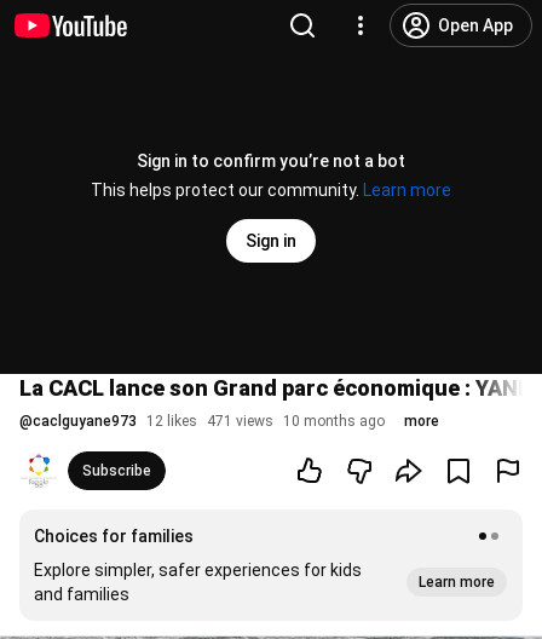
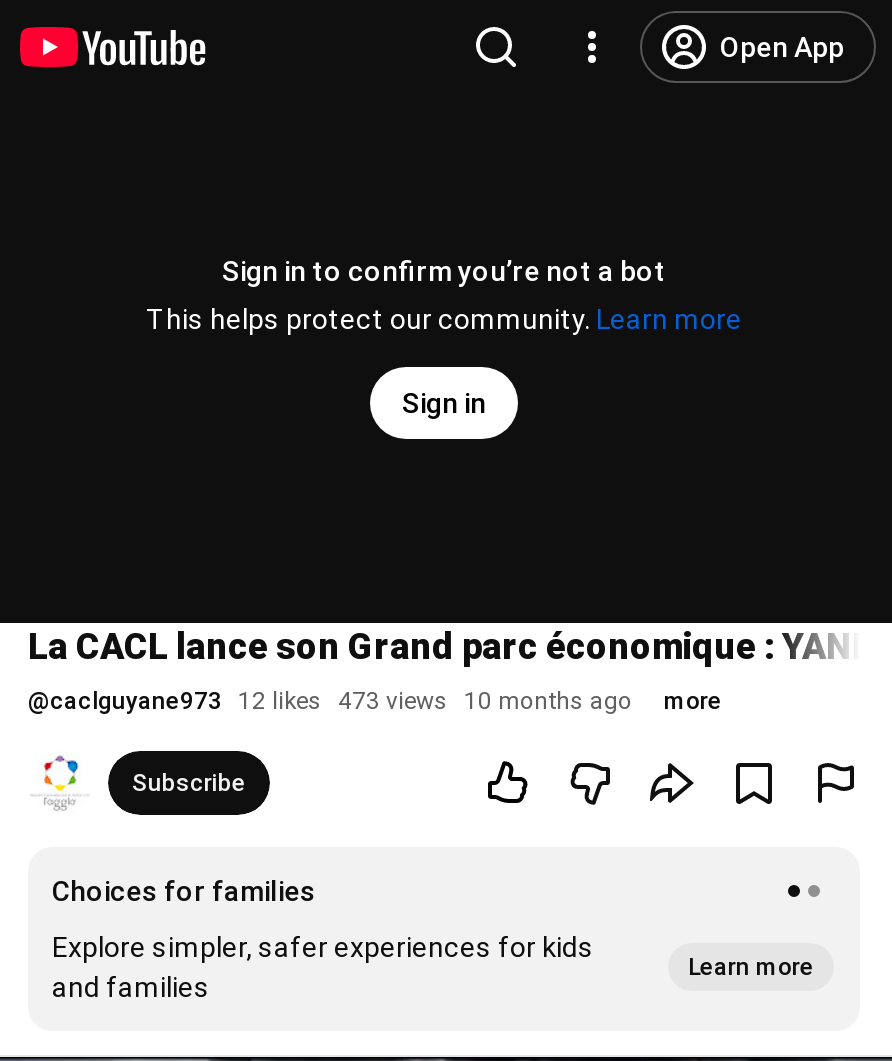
[19,413,385,430] @caclguyane973 12 likes 471 views 10 months ago -> [28,687,632,715] @caclguyane973 12 likes 473 views 10 months ago

